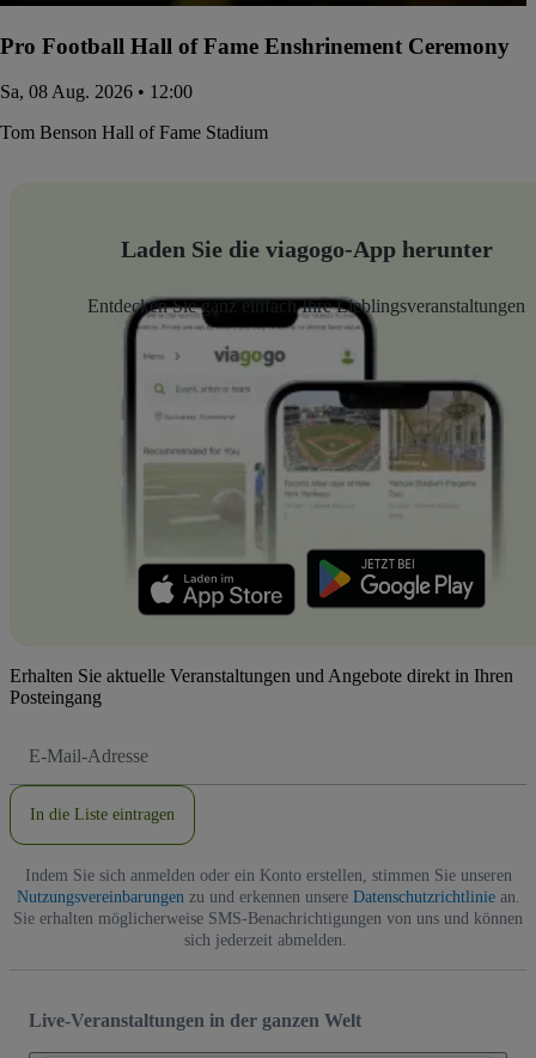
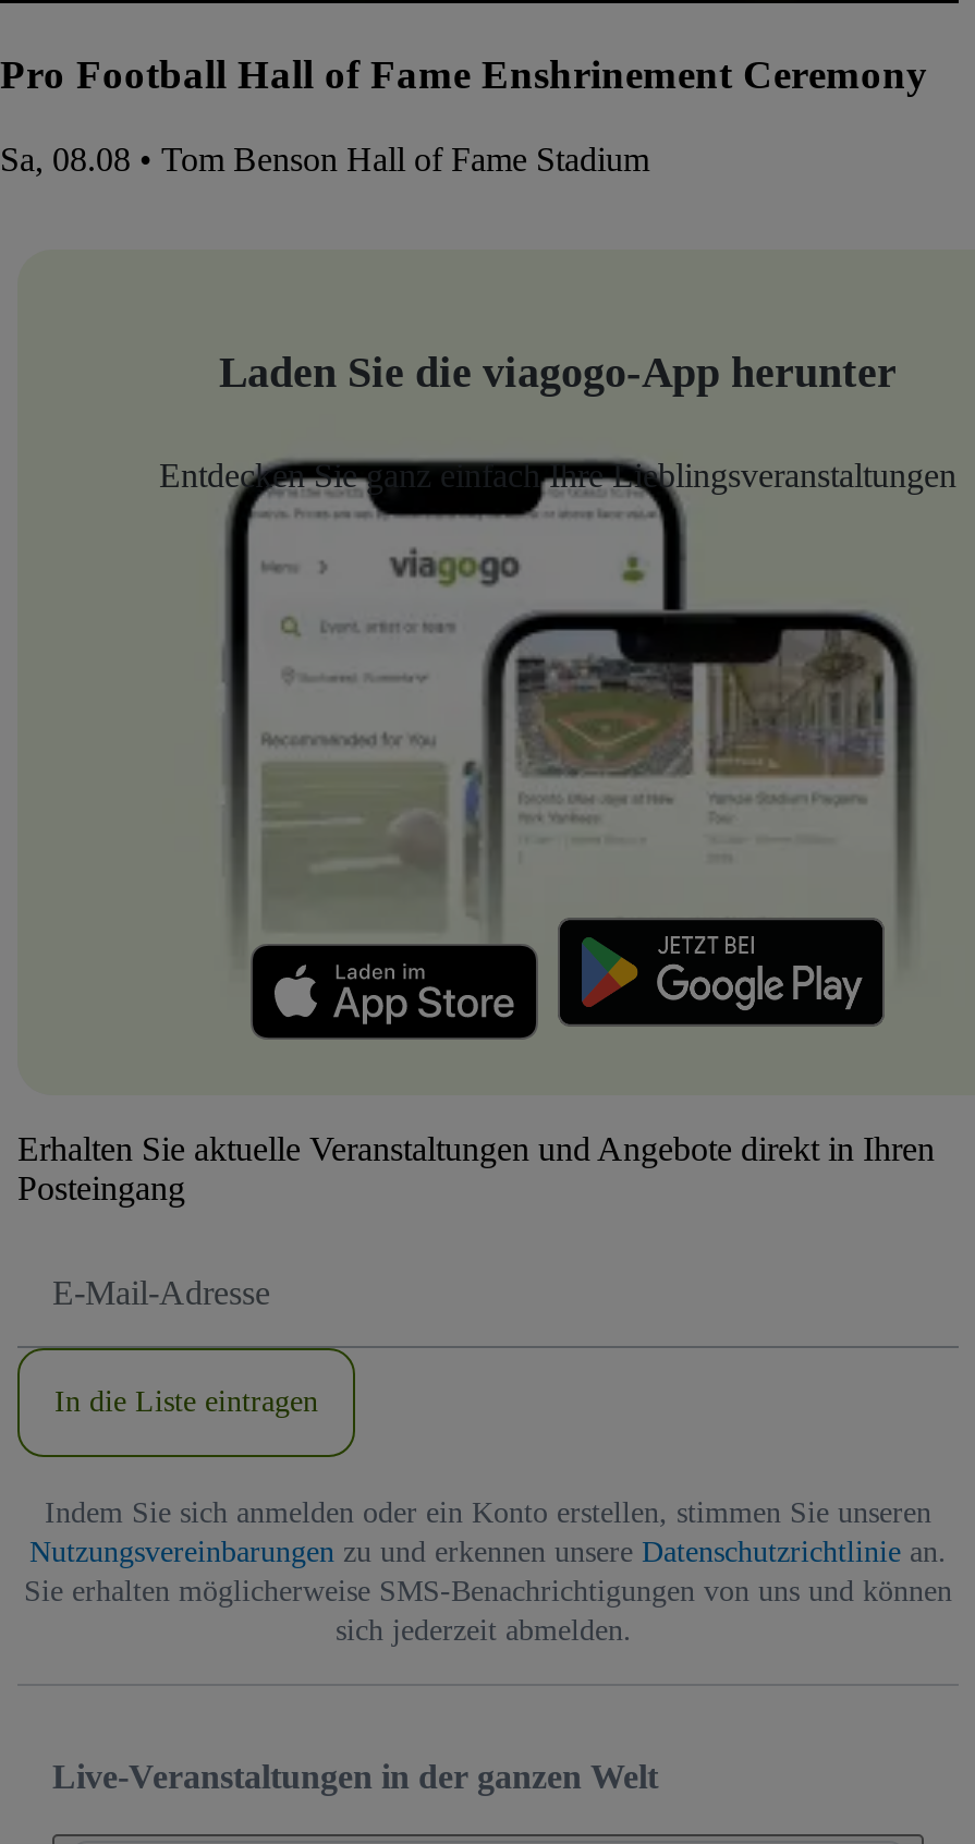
[0,82,268,143] Sa, 08 Aug. 2026 • 12:00 | Tom Benson Hall of Fame Stadium -> [0,140,649,177] Sa, 08.08 • Tom Benson Hall of Fame Stadium

